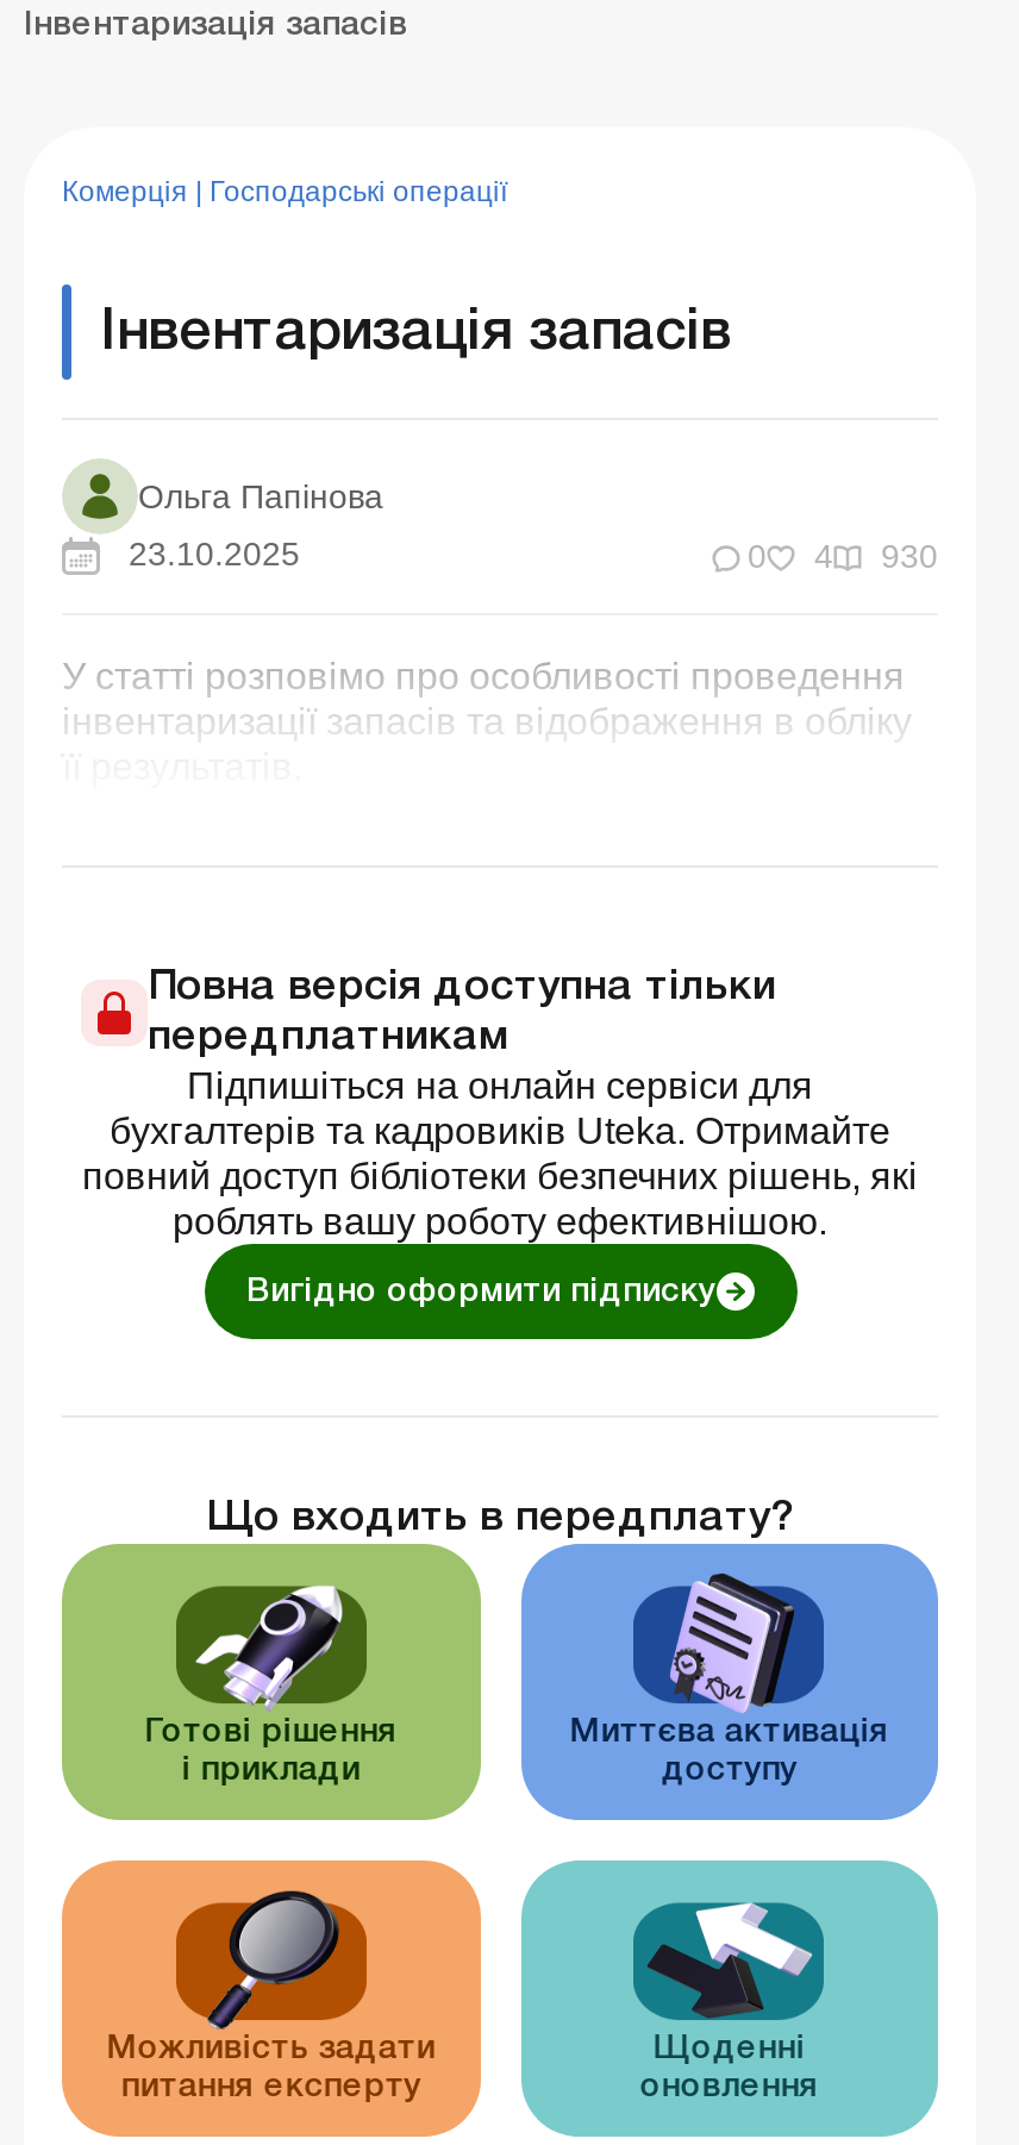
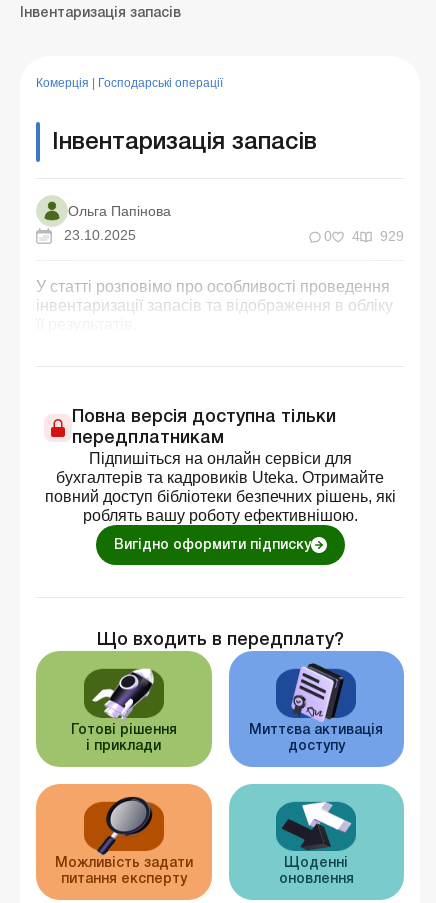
[881,536,938,574] 930 -> [380,228,404,244] 929

